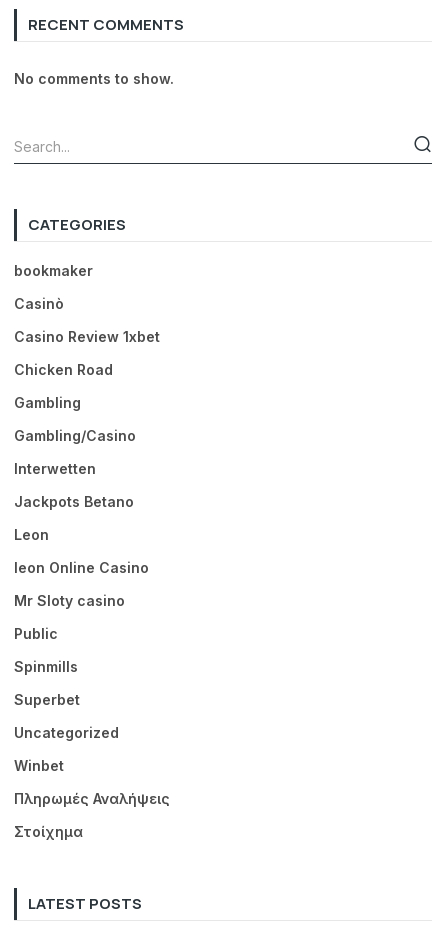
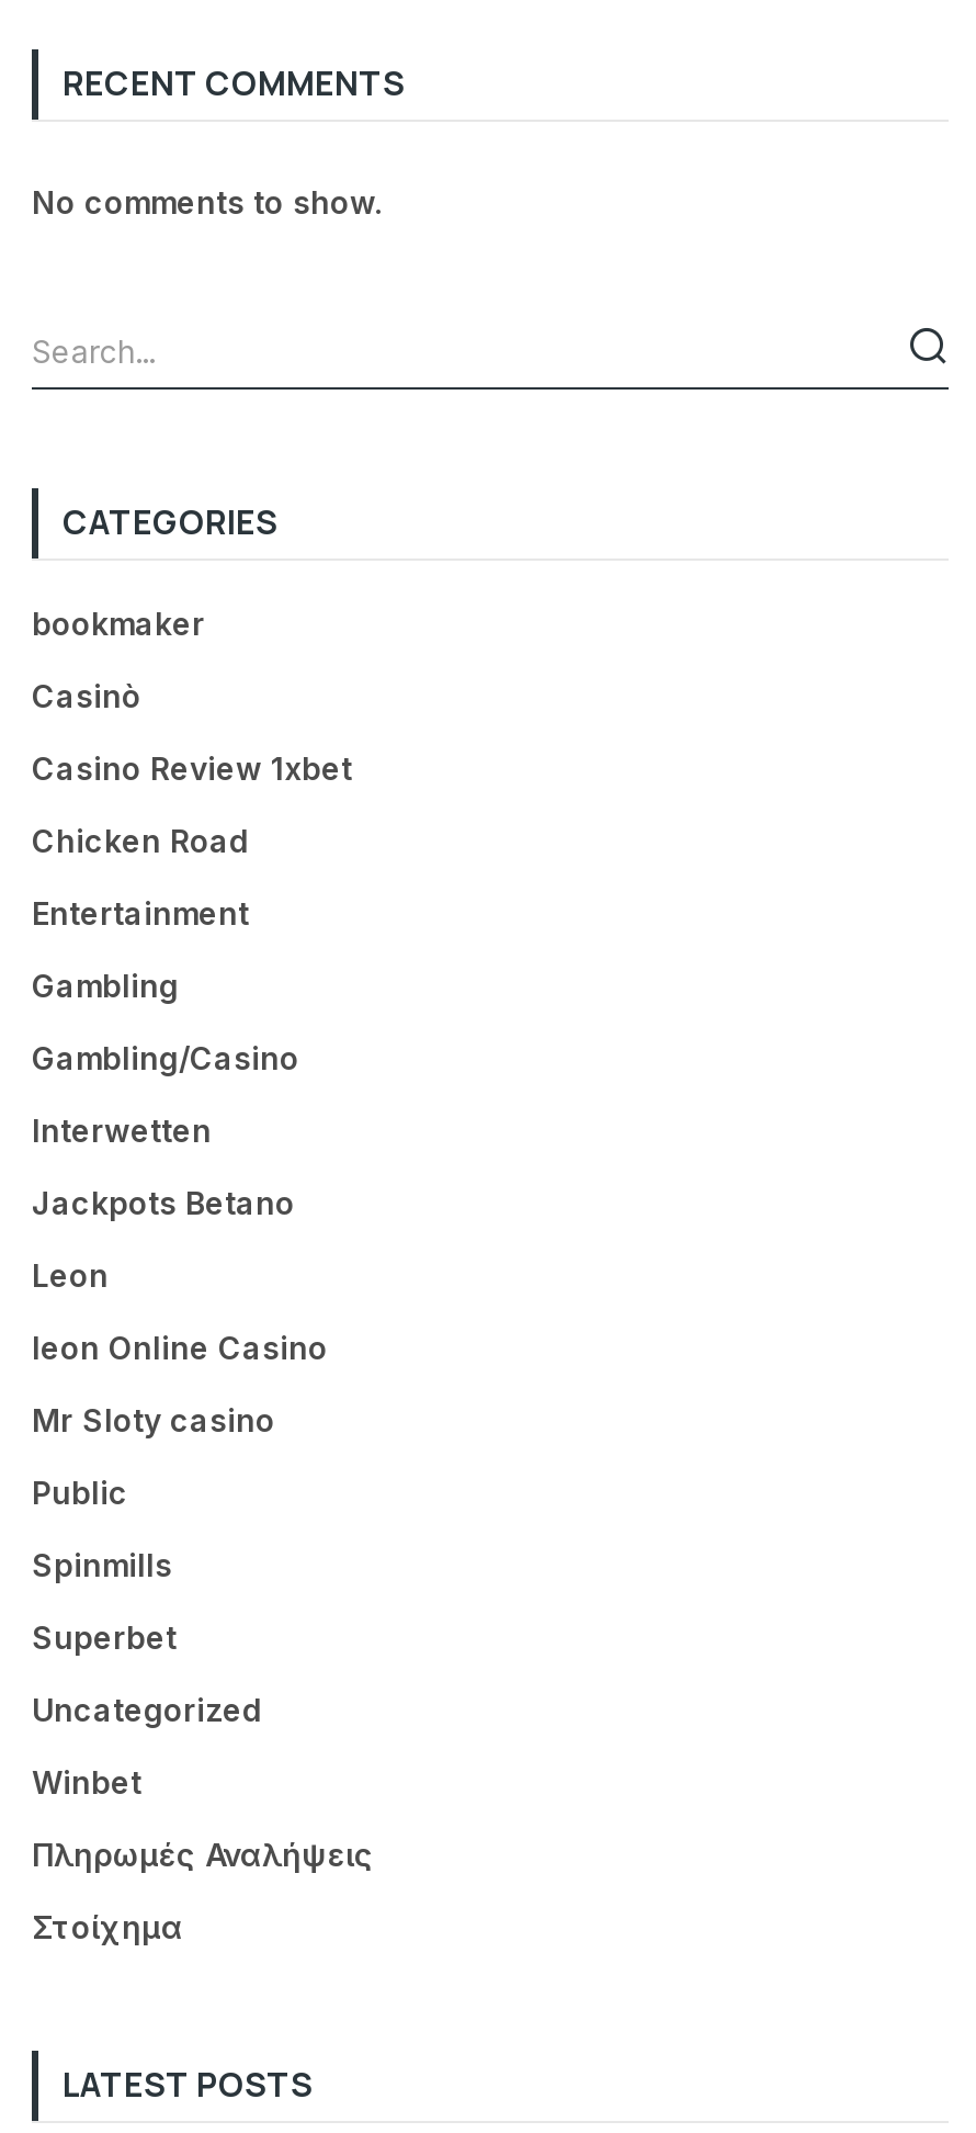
none -> [32,894,249,931] Entertainment

